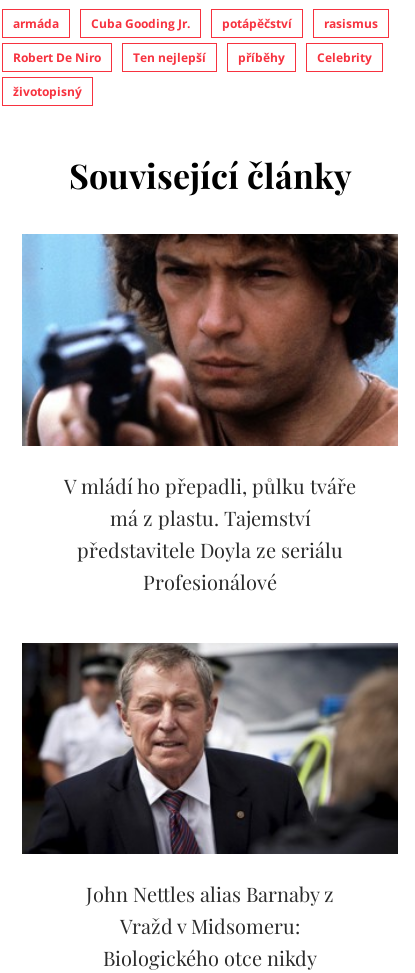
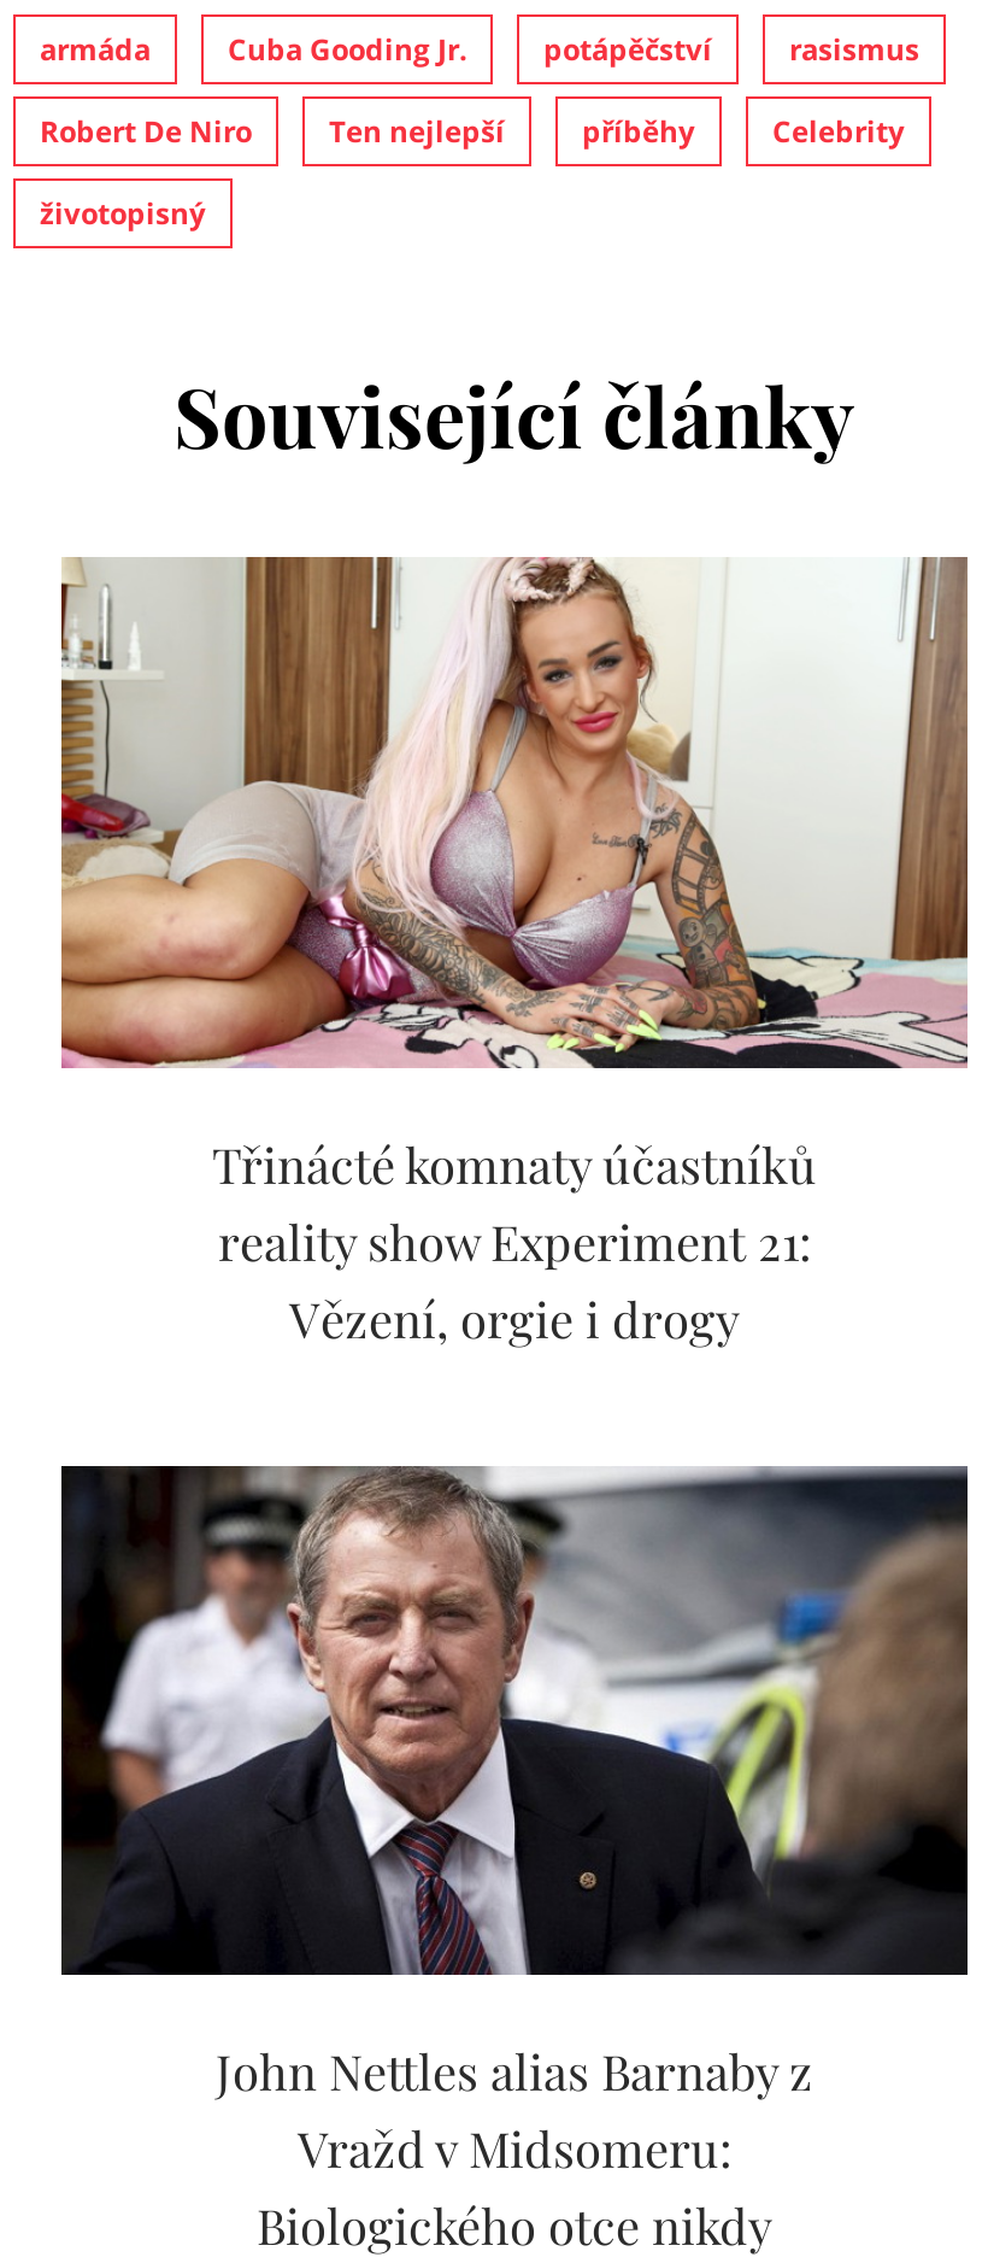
[21,233,399,595] [image] | V mládí ho přepadli, půlku tváře | má z plastu. Tajemství | představitele Doyla ze seriálu | Profesionálové -> [59,555,970,1350] [image] | Třinácté komnaty účastníků | reality show Experiment 21: | Vězení, orgie i drogy

